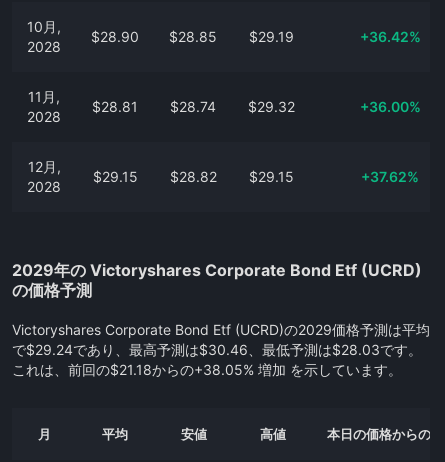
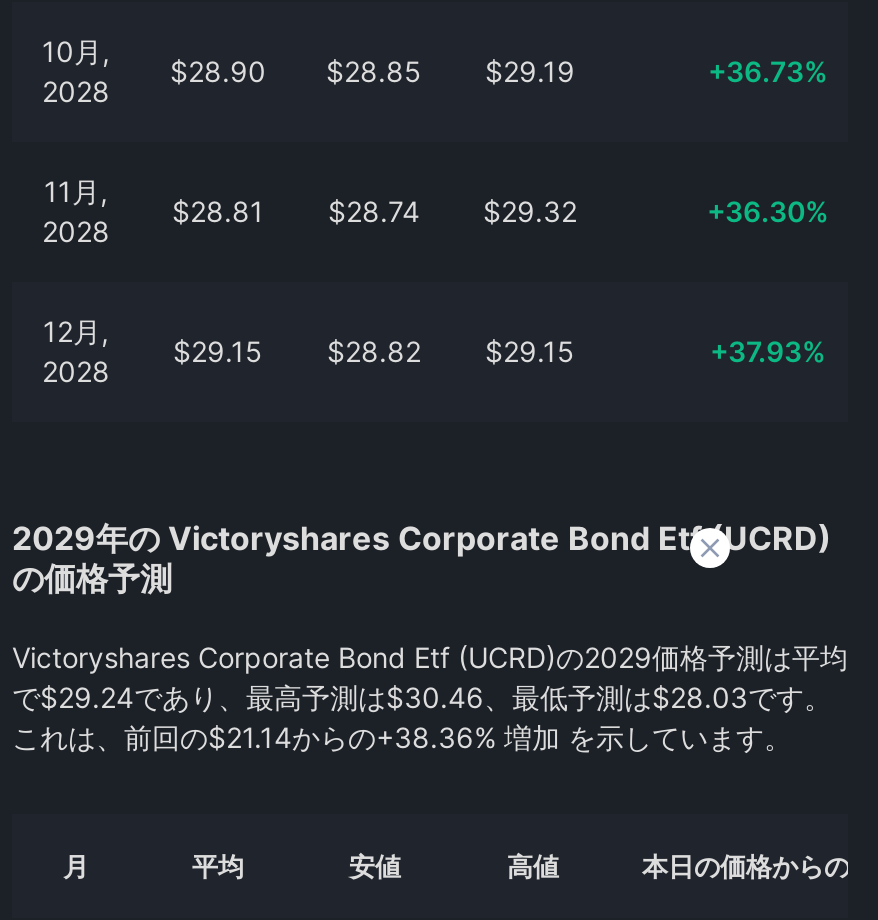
[359,27,420,44] +36.42% -> [708,53,828,87] +36.73%
[359,97,420,114] +36.00% -> [707,193,829,227] +36.30%
[361,167,419,184] +37.62% -> [710,333,826,367] +37.93%
[12,360,402,377] これは、前回の$21.18からの+38.05% 増加 を示しています。 -> [12,719,792,753] これは、前回の$21.14からの+38.36% 増加 を示しています。

